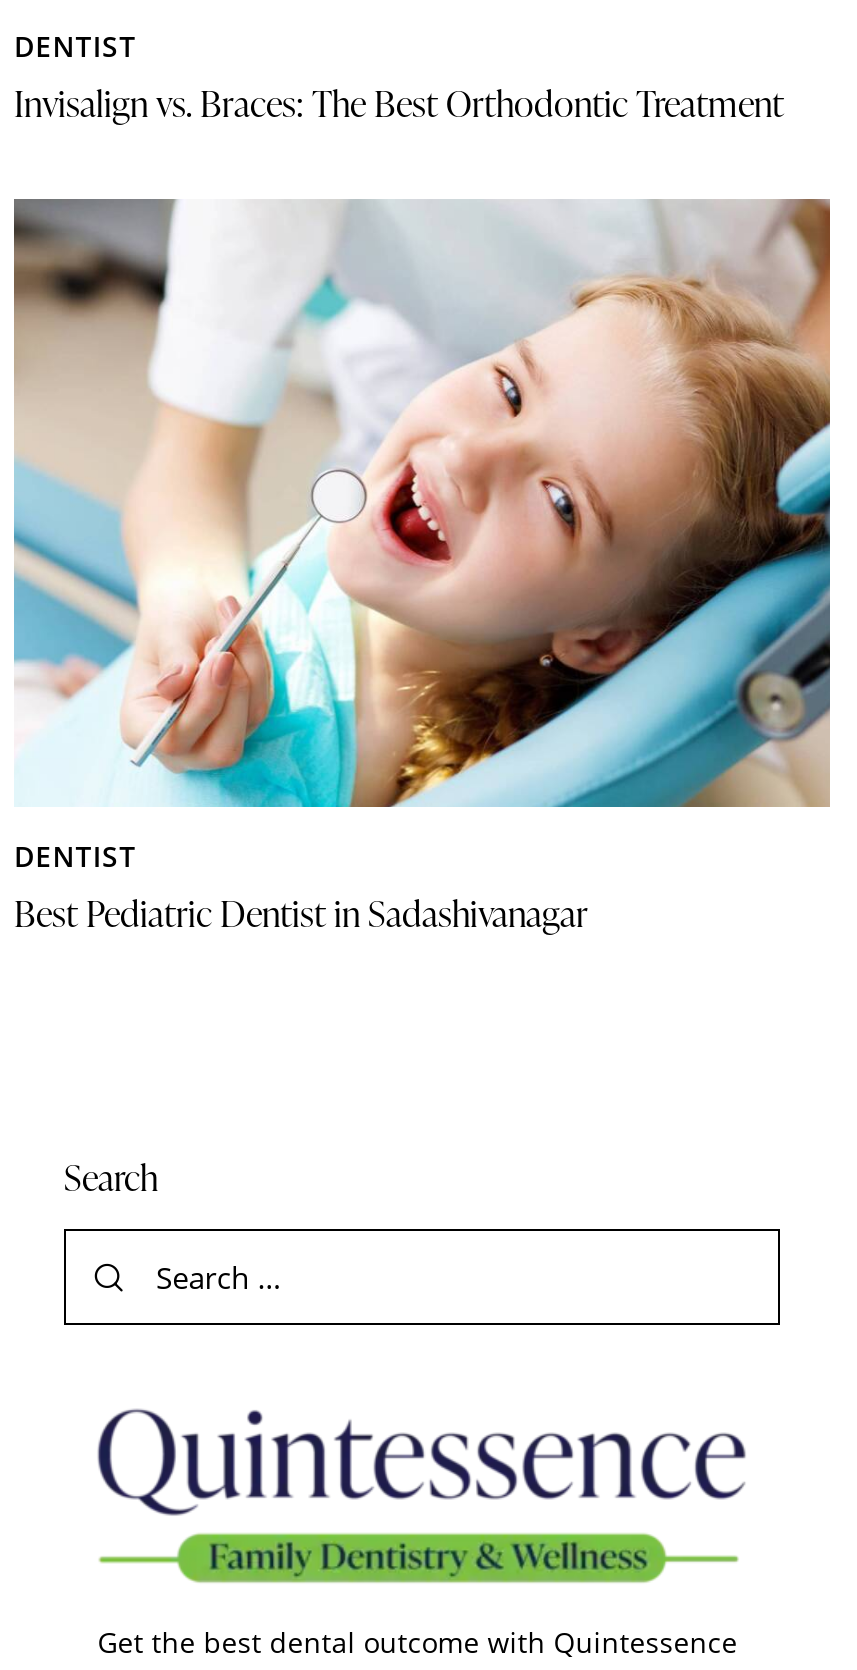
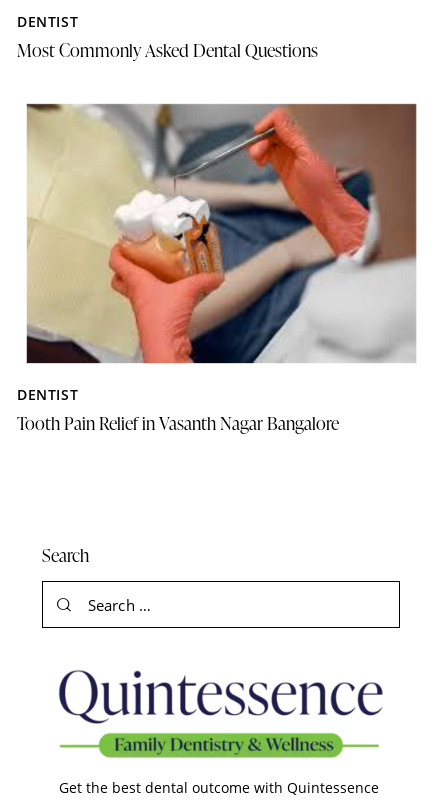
[14,76,784,126] Invisalign vs. Braces: The Best Orthodontic Treatment -> [17,37,318,62] Most Commonly Asked Dental Questions
[12,197,832,937] [image] | Best Pediatric Dentist in Sadashivanagar -> [17,98,425,435] [image] | Tooth Pain Relief in Vasanth Nagar Bangalore

